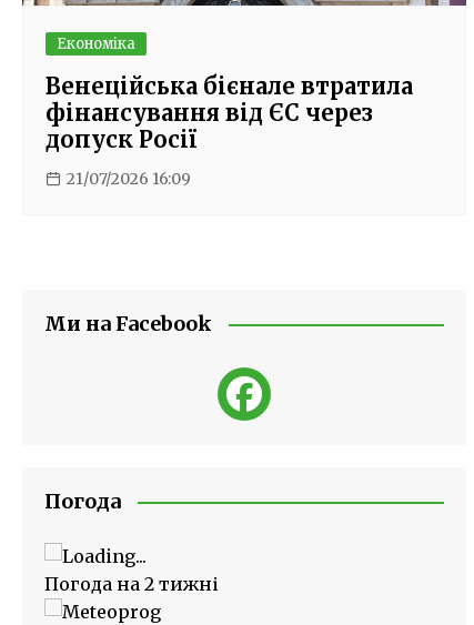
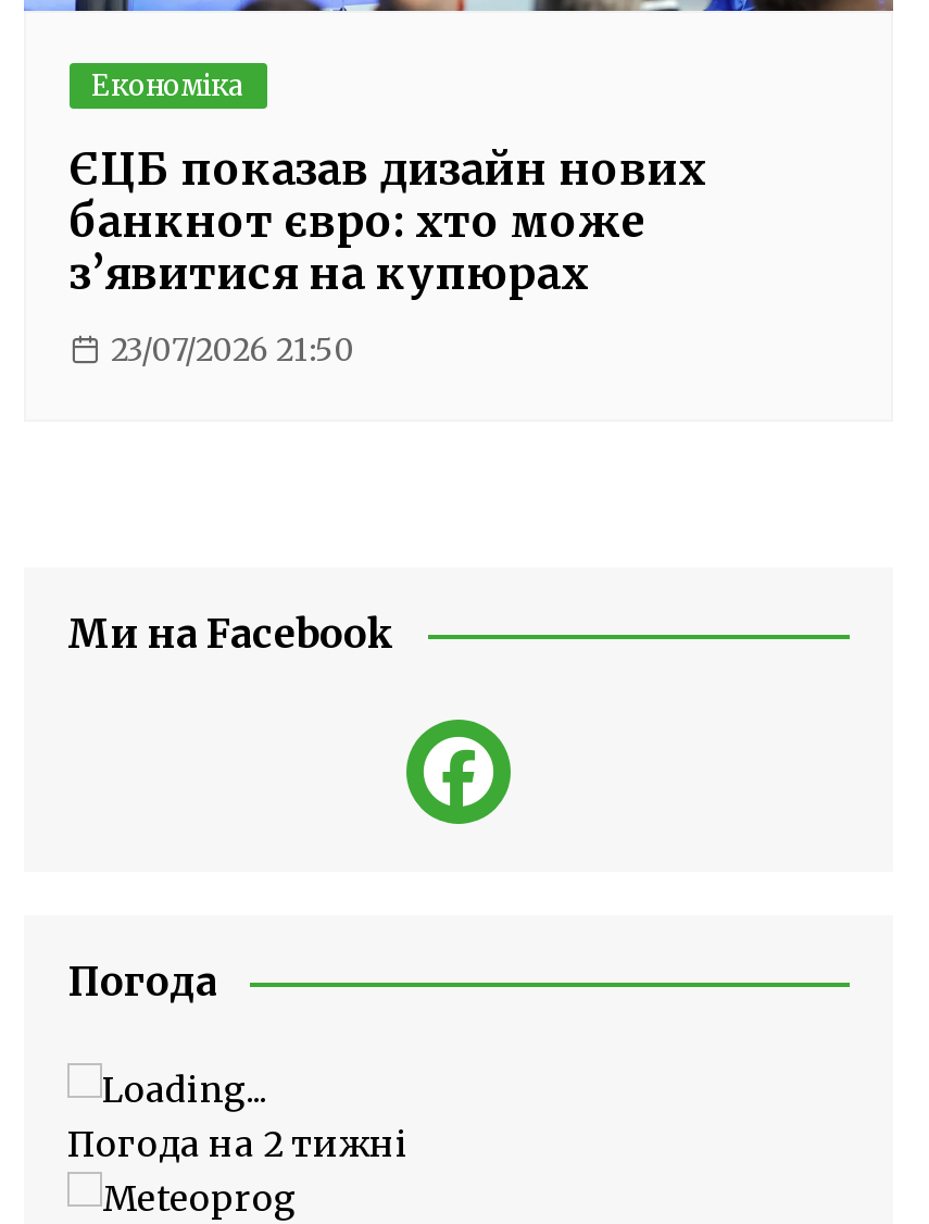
[46,72,413,153] Венеційська бієнале втратила | фінансування від ЄС через | допуск Росії -> [70,142,706,300] ЄЦБ показав дизайн нових | банкнот євро: хто може | з’явитися на купюрах
[67,169,191,189] 21/07/2026 16:09 -> [111,331,354,370] 23/07/2026 21:50

